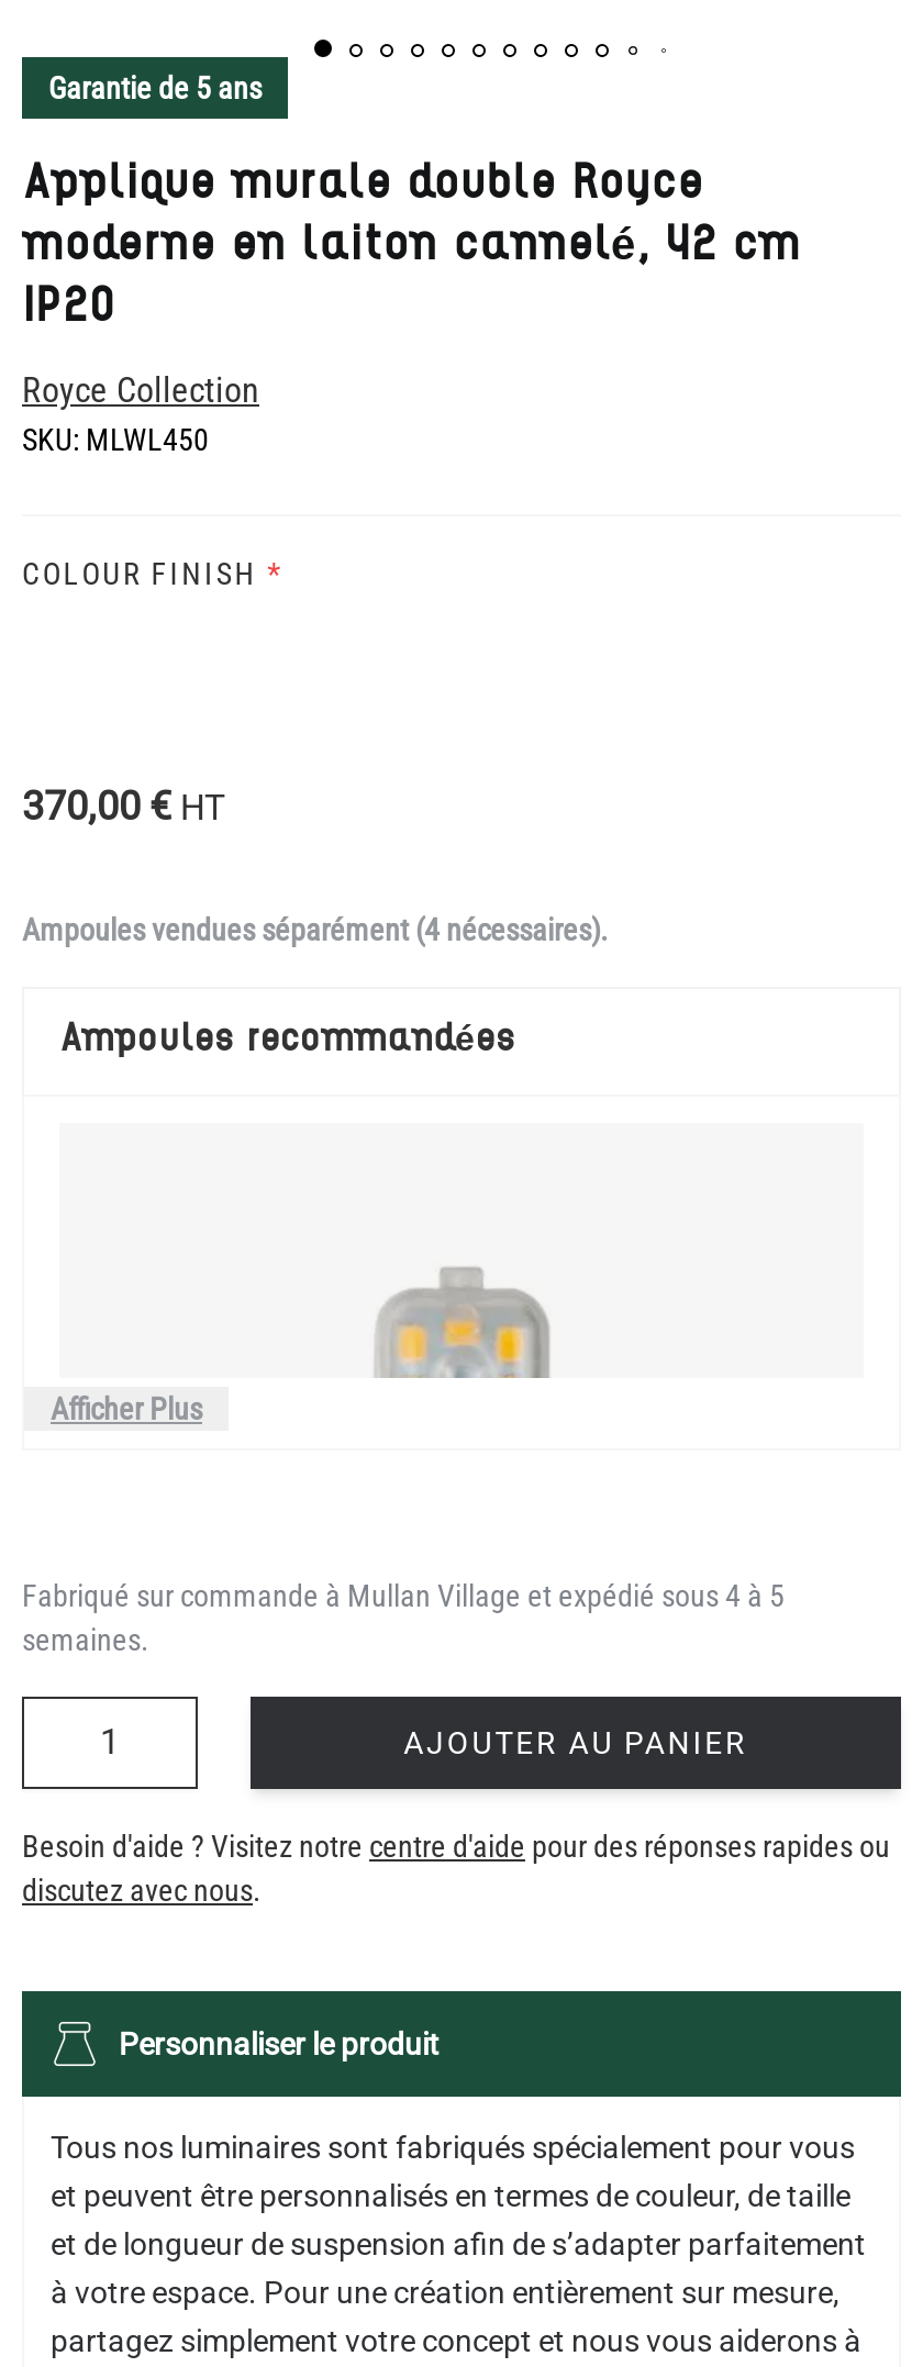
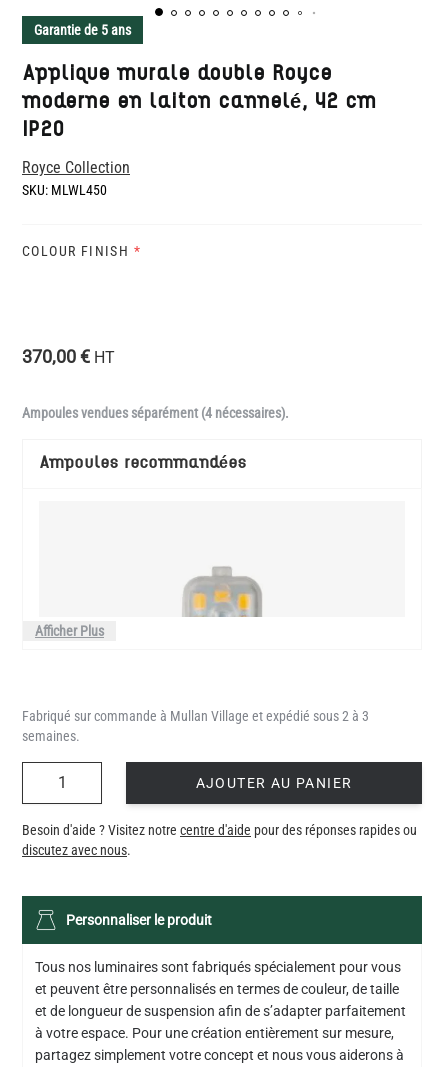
[22,1578,785,1613] Fabriqué sur commande à Mullan Village et expédié sous 4 à 5 -> [22,708,369,724] Fabriqué sur commande à Mullan Village et expédié sous 2 à 3

